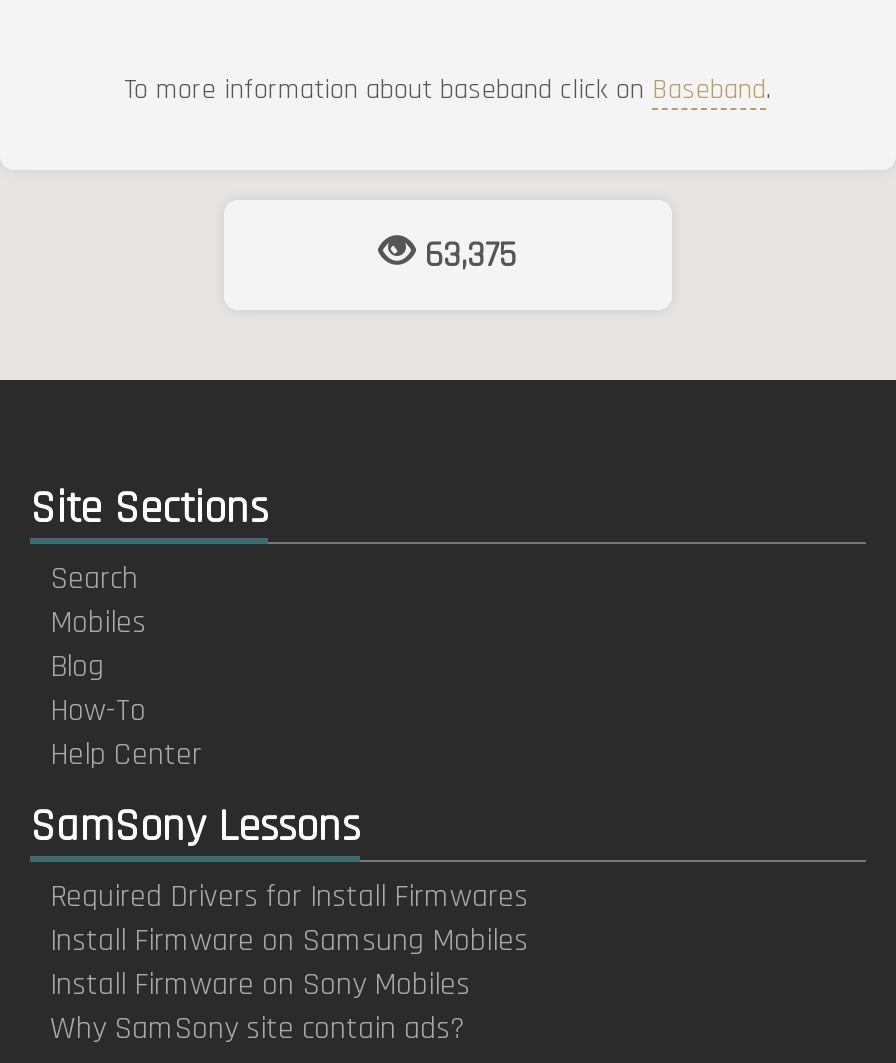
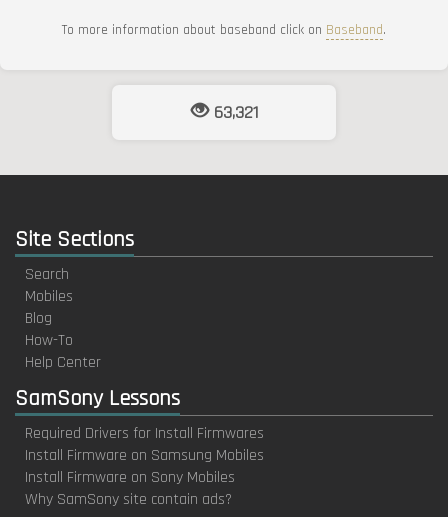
[425,232,517,278] 63,375 -> [213,101,257,124] 63,321

